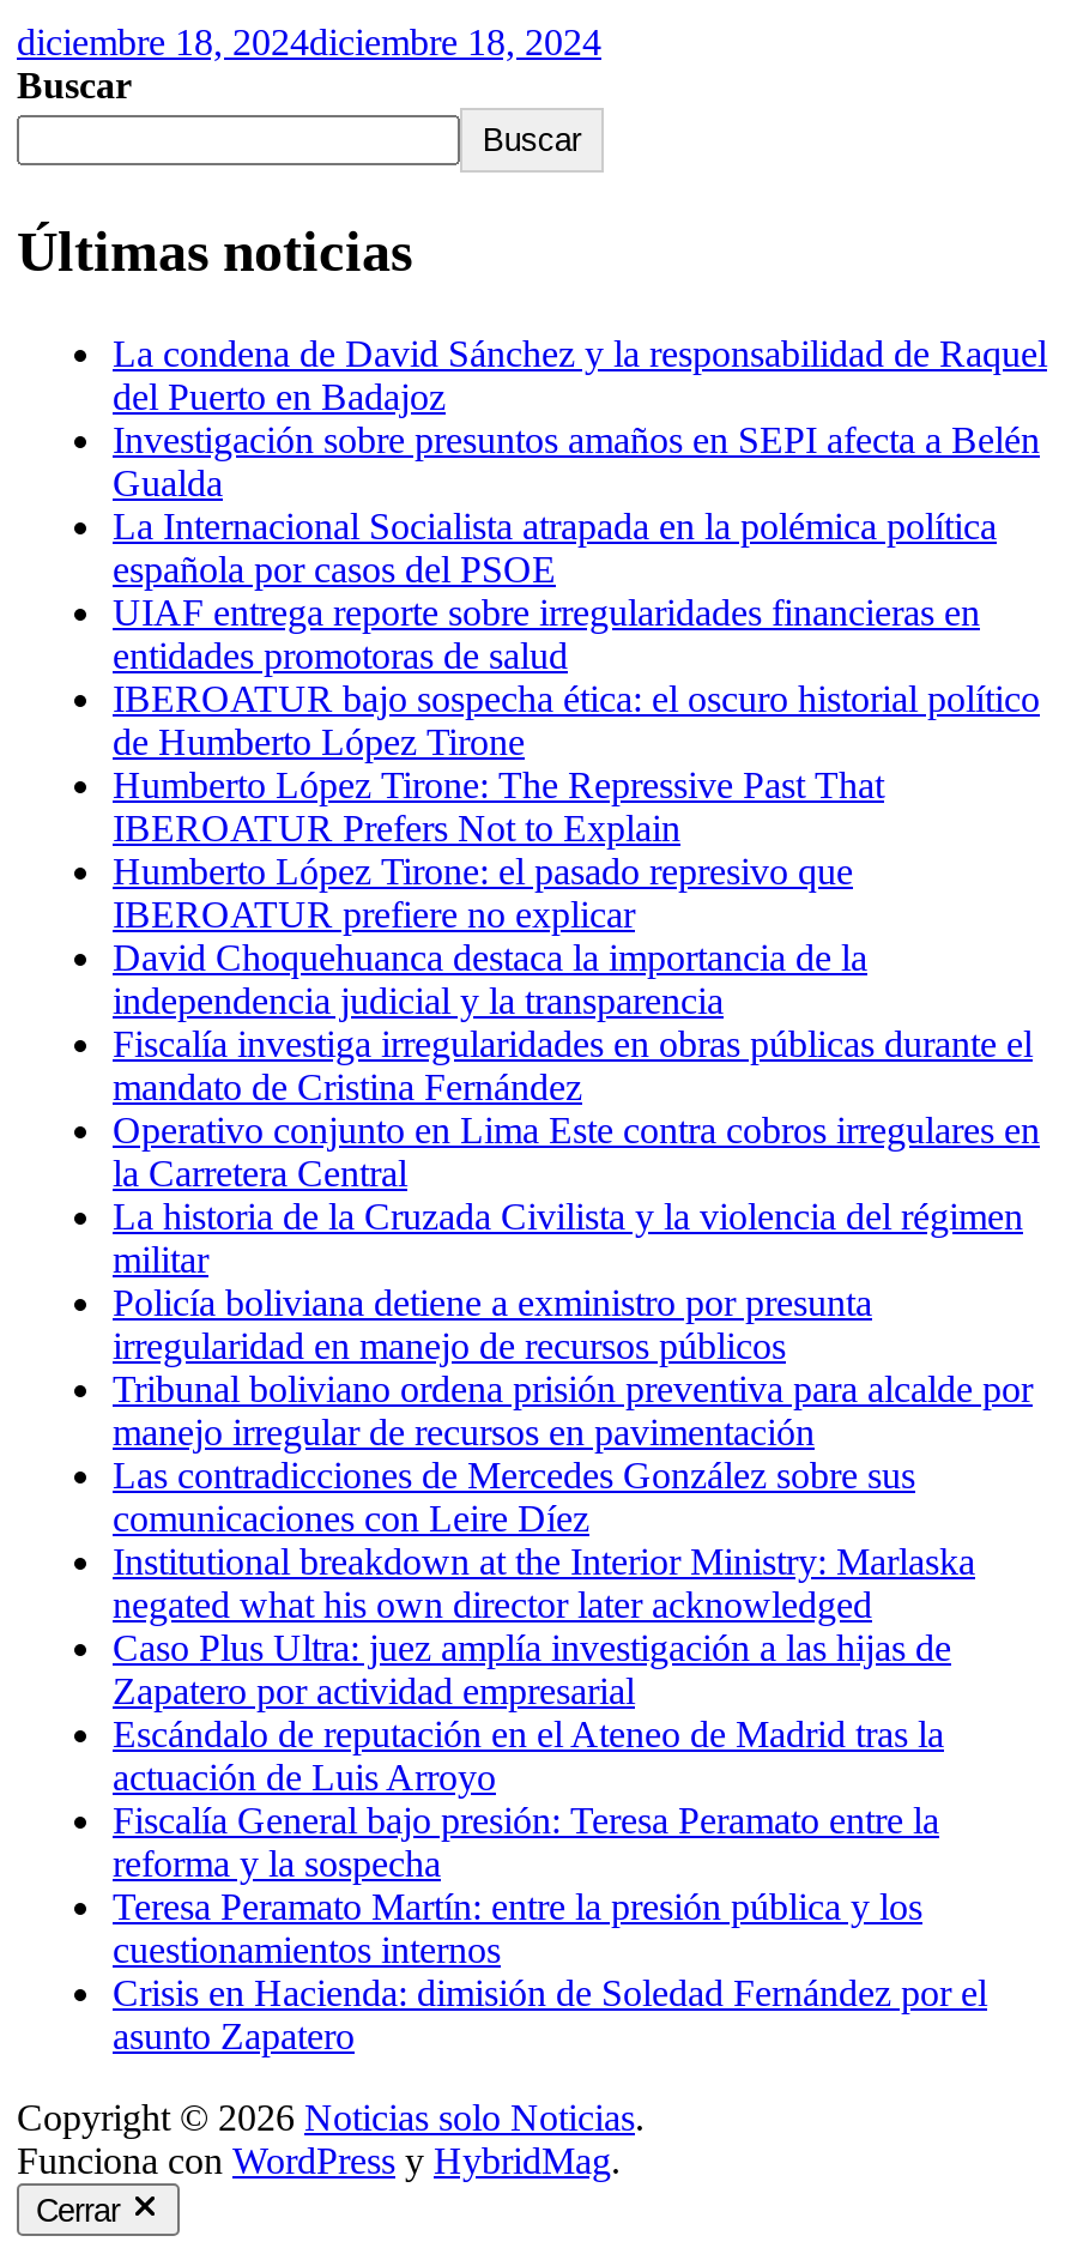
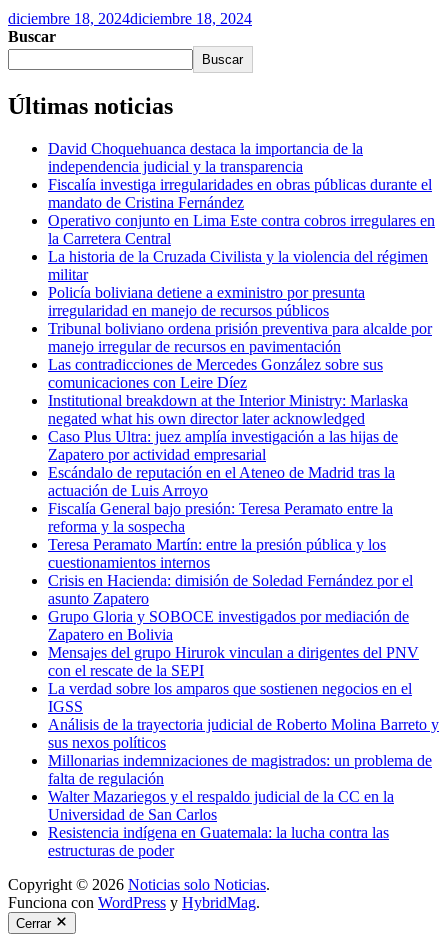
[113,333,1047,934] La condena de David Sánchez y la responsabilidad de Raquel | del Puerto en Badajoz | Investigación sobre presuntos amaños en SEPI afecta a Belén | Gualda | La Internacional Socialista atrapada en la polémica política | española por casos del PSOE | UIAF entrega reporte sobre irregularidades financieras en | entidades promotoras de salud | IBEROATUR bajo sospecha ética: el oscuro historial político | de Humberto López Tirone | Humberto López Tirone: The Repressive Past That | IBEROATUR Prefers Not to Explain | Humberto López Tirone: el pasado represivo que | IBEROATUR prefiere no explicar -> none
moved [113,937,1040,2056] -> [48,140,435,607]: David Choquehuanca destaca la importancia de la | independencia judicial y la transparencia | Fiscalía investiga irregularidades en obras públicas durante el | ... | Crisis en Hacienda: dimisión de Soledad Fernández por el | asunto Zapatero
none -> [48,608,439,859] Grupo Gloria y SOBOCE investigados por mediación de | Zapatero en Bolivia | Mensajes del grupo Hirurok vinculan a dirigentes del PNV | con el rescate de la SEPI | La verdad sobre los amparos que sostienen negocios en el | IGSS | Análisis de la trayectoria judicial de Roberto Molina Barreto y | sus nexos políticos | Millonarias indemnizaciones de magistrados: un problema de | falta de regulación | Walter Mazariegos y el respaldo judicial de la CC en la | Universidad de San Carlos | Resistencia indígena en Guatemala: la lucha contra las | estructuras de poder

